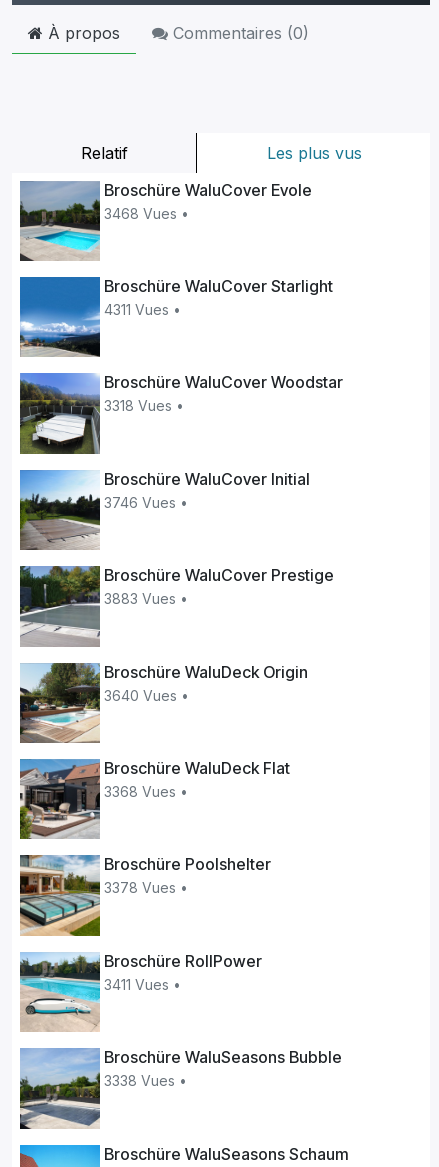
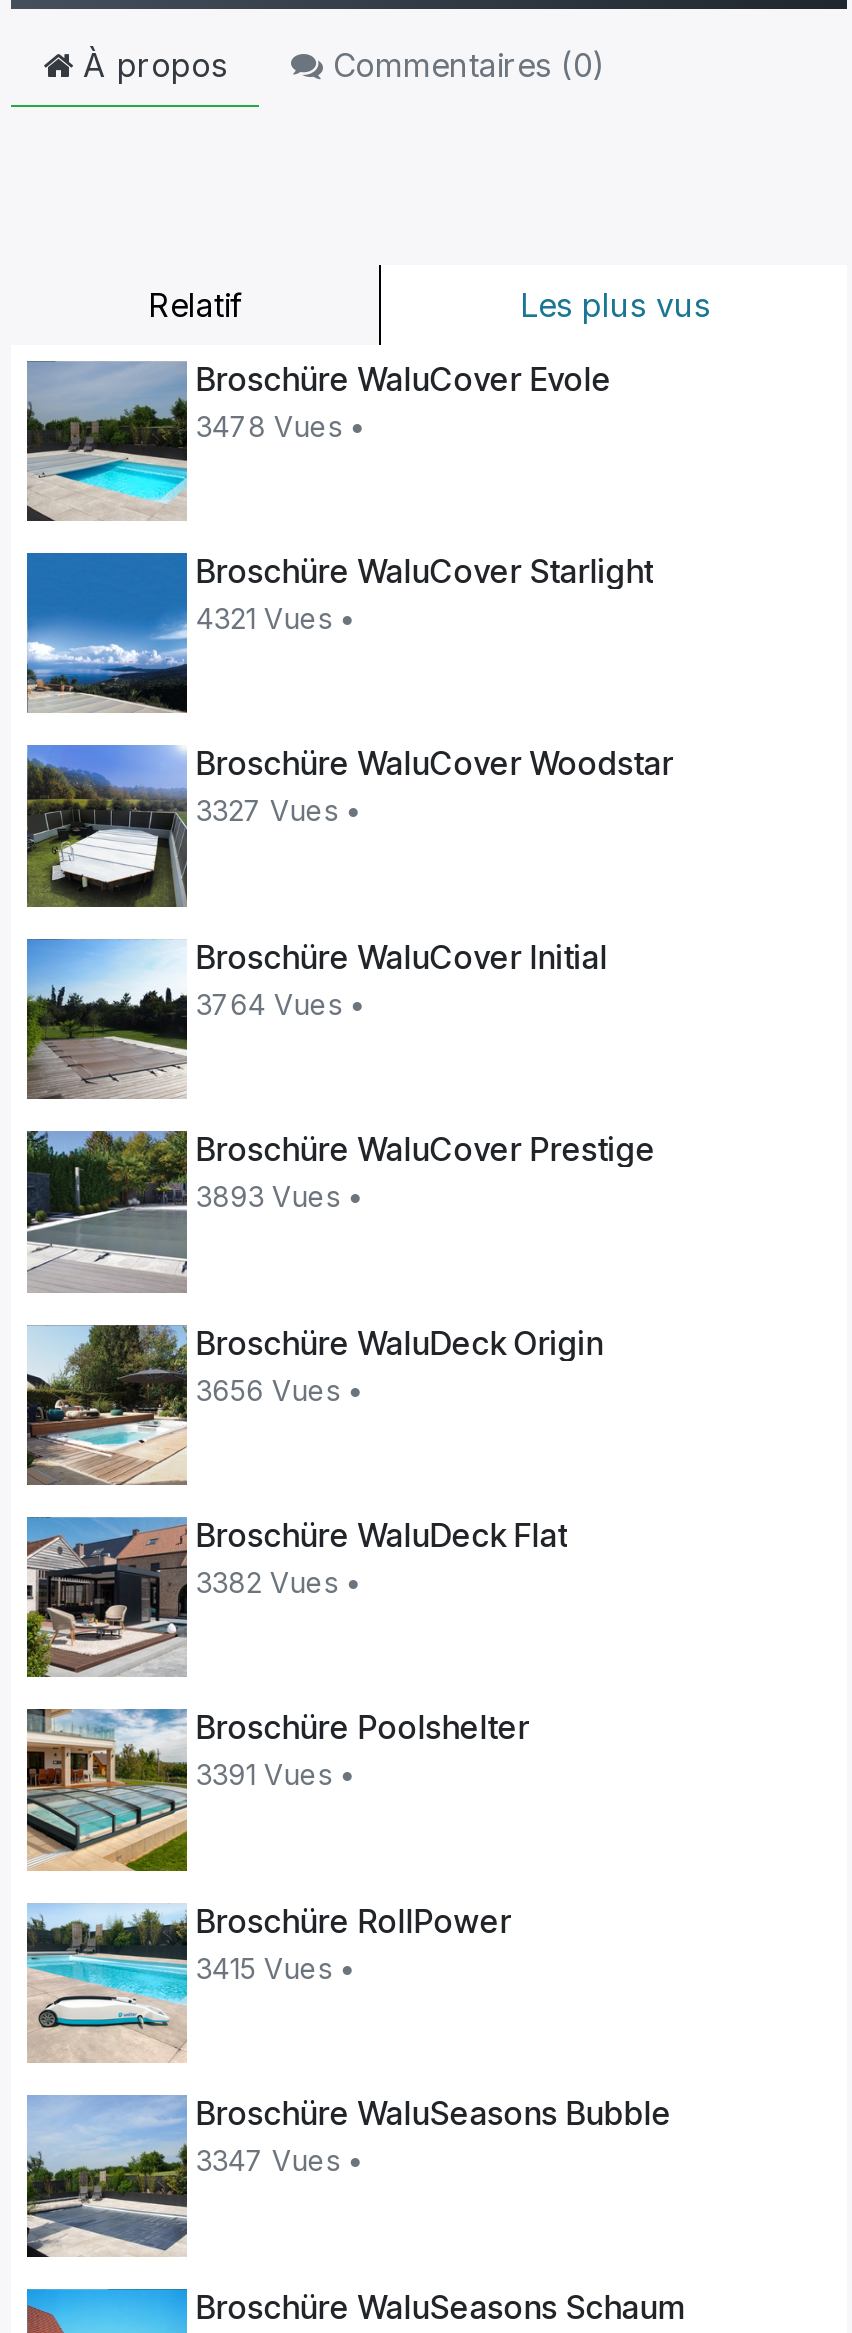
[104,205,189,222] 3468 Vues • -> [196,408,366,442] 3478 Vues •
[104,301,181,318] 4311 Vues • -> [196,601,356,635] 4321 Vues •
[104,397,184,414] 3318 Vues • -> [196,794,362,828] 3327 Vues •
[104,494,188,511] 3746 Vues • -> [196,987,366,1021] 3764 Vues •
[104,590,188,607] 3883 Vues • -> [196,1179,364,1213] 3893 Vues •
[104,687,189,704] 3640 Vues • -> [196,1372,364,1406] 3656 Vues •
[104,783,188,800] 3368 Vues • -> [196,1565,362,1599] 3382 Vues •
[104,879,188,896] 3378 Vues • -> [196,1758,356,1792] 3391 Vues •
[104,976,181,993] 3411 Vues • -> [196,1951,356,1985] 3415 Vues •
[104,1072,187,1089] 3338 Vues • -> [196,2143,364,2177] 3347 Vues •

